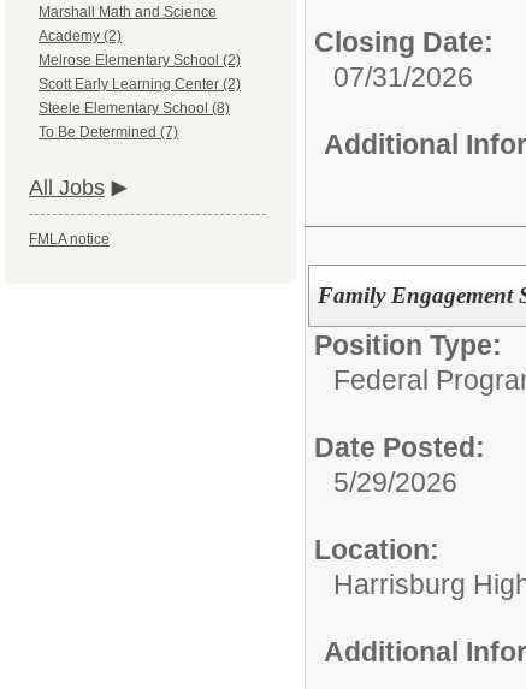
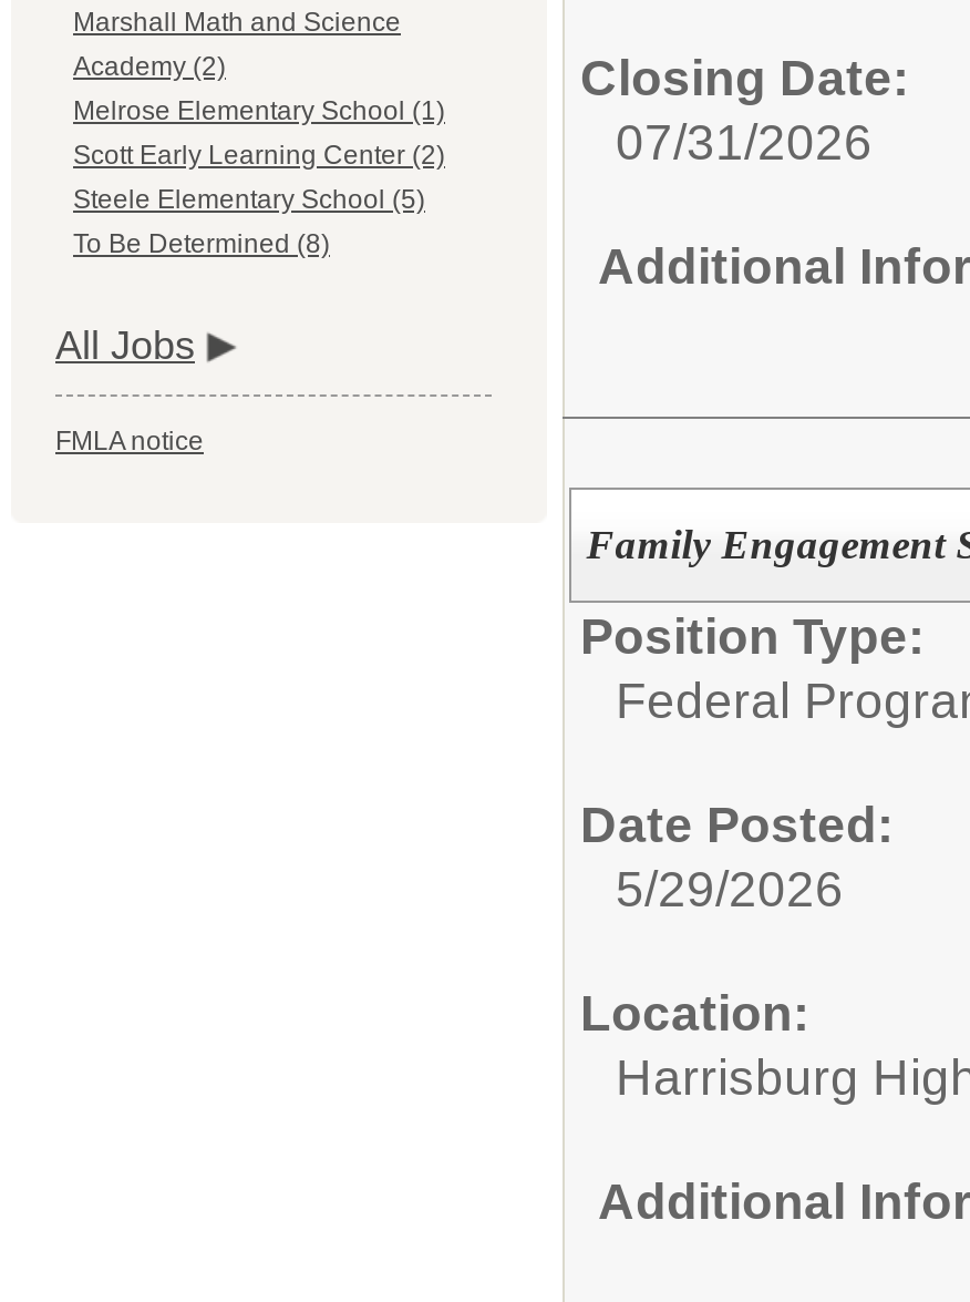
[39,52,241,69] Melrose Elementary School (2) -> [73,96,445,127] Melrose Elementary School (1)
[39,100,230,117] Steele Elementary School (8) -> [73,185,425,216] Steele Elementary School (5)
[39,124,178,141] To Be Determined (7) -> [73,229,330,260] To Be Determined (8)

